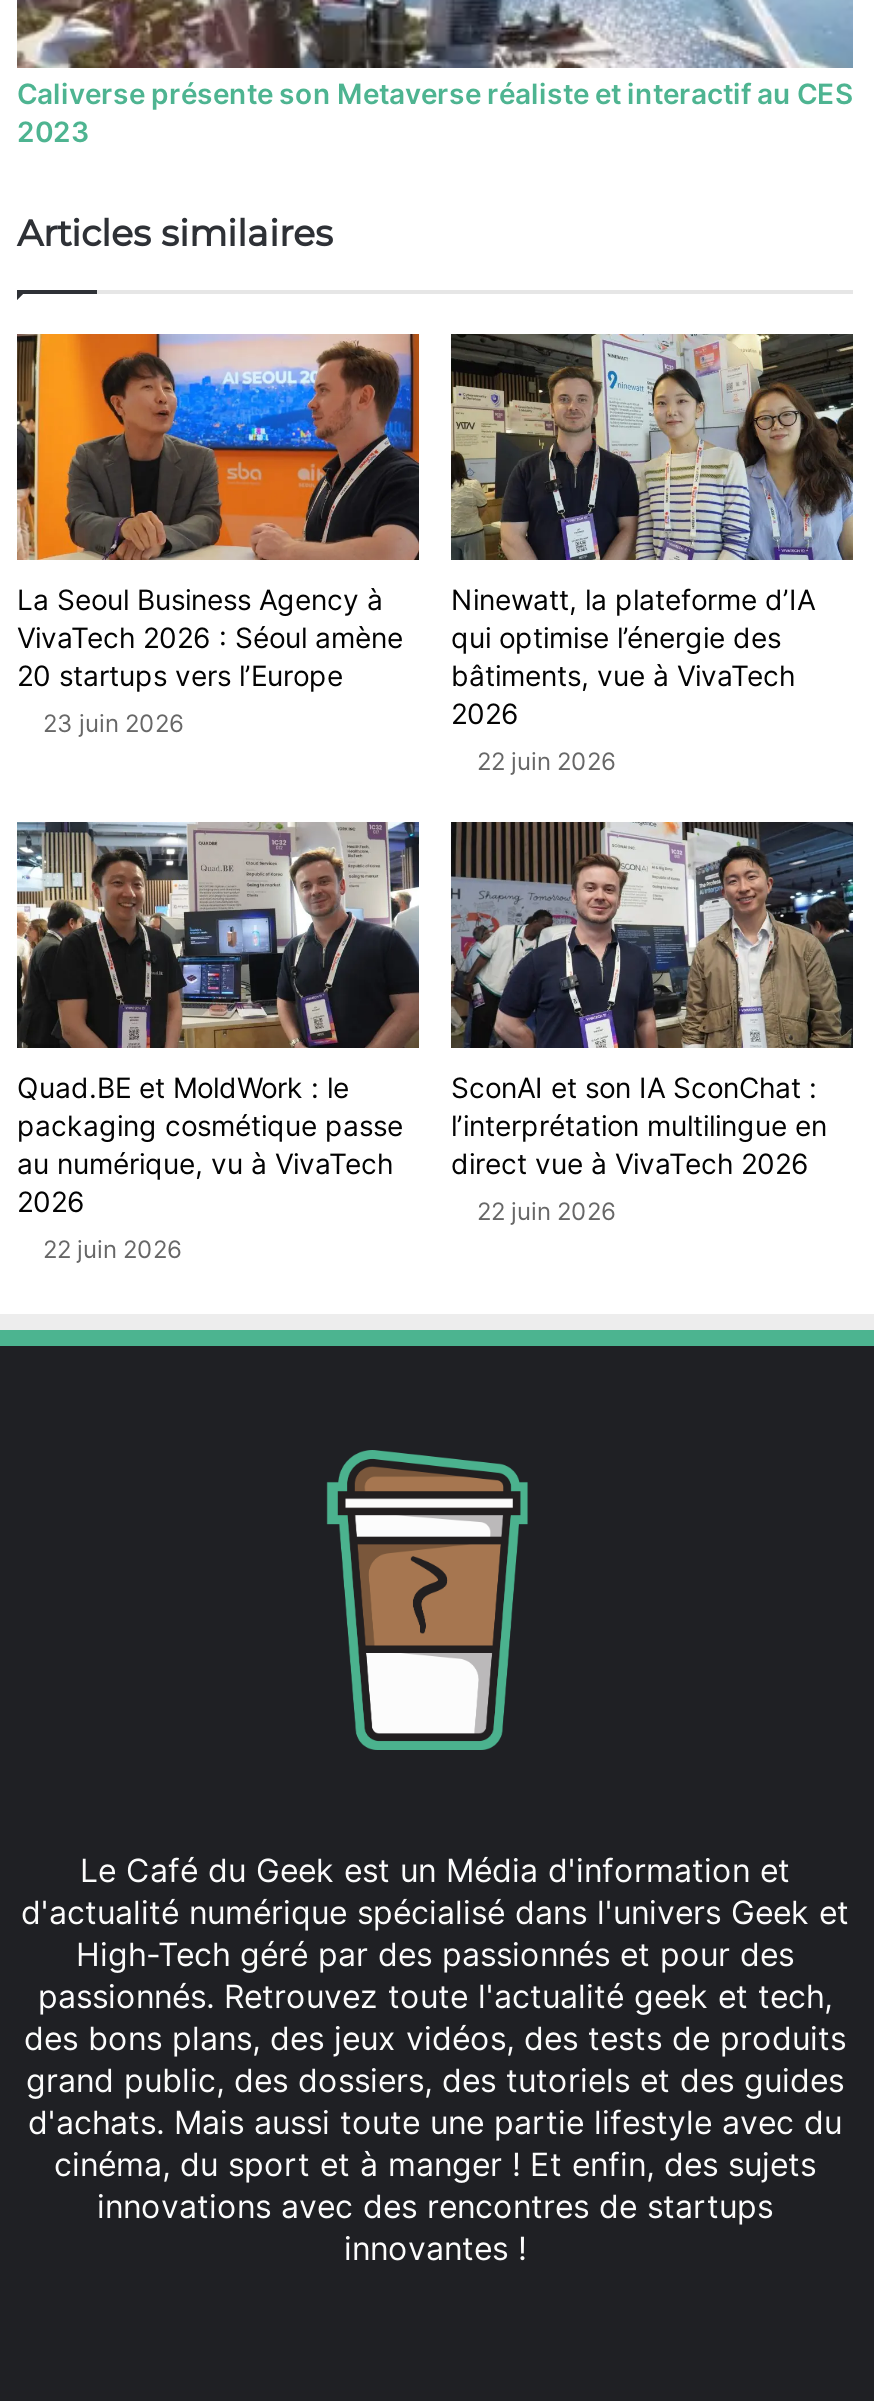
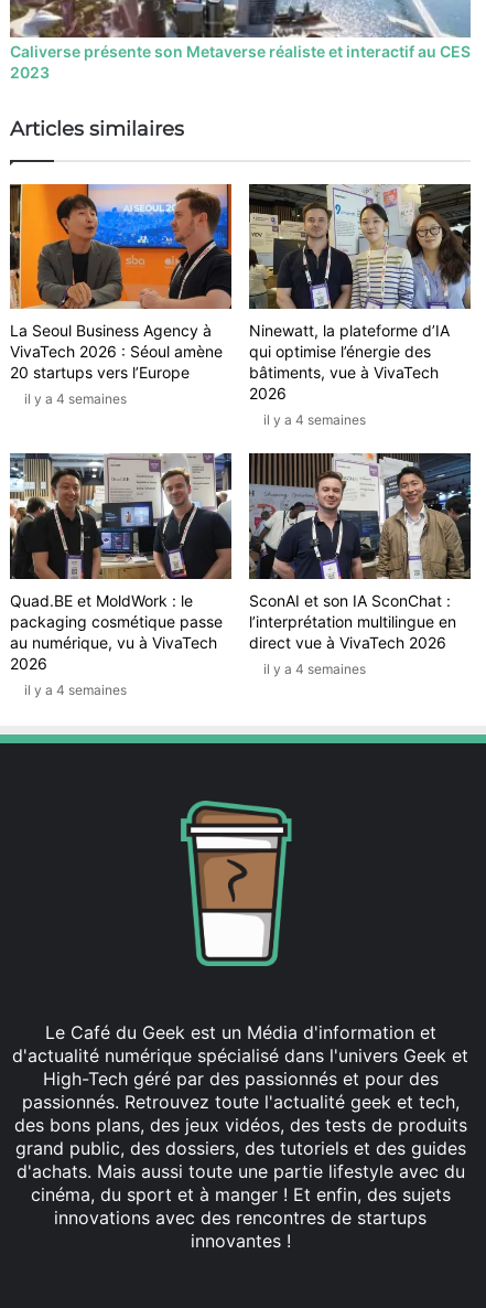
[43,708,183,738] 23 juin 2026 -> [24,391,127,407] il y a 4 semaines
[477,746,615,776] 22 juin 2026 -> [263,412,366,428] il y a 4 semaines
[477,1196,615,1226] 22 juin 2026 -> [263,660,366,677] il y a 4 semaines
[43,1234,181,1264] 22 juin 2026 -> [24,681,127,698] il y a 4 semaines

